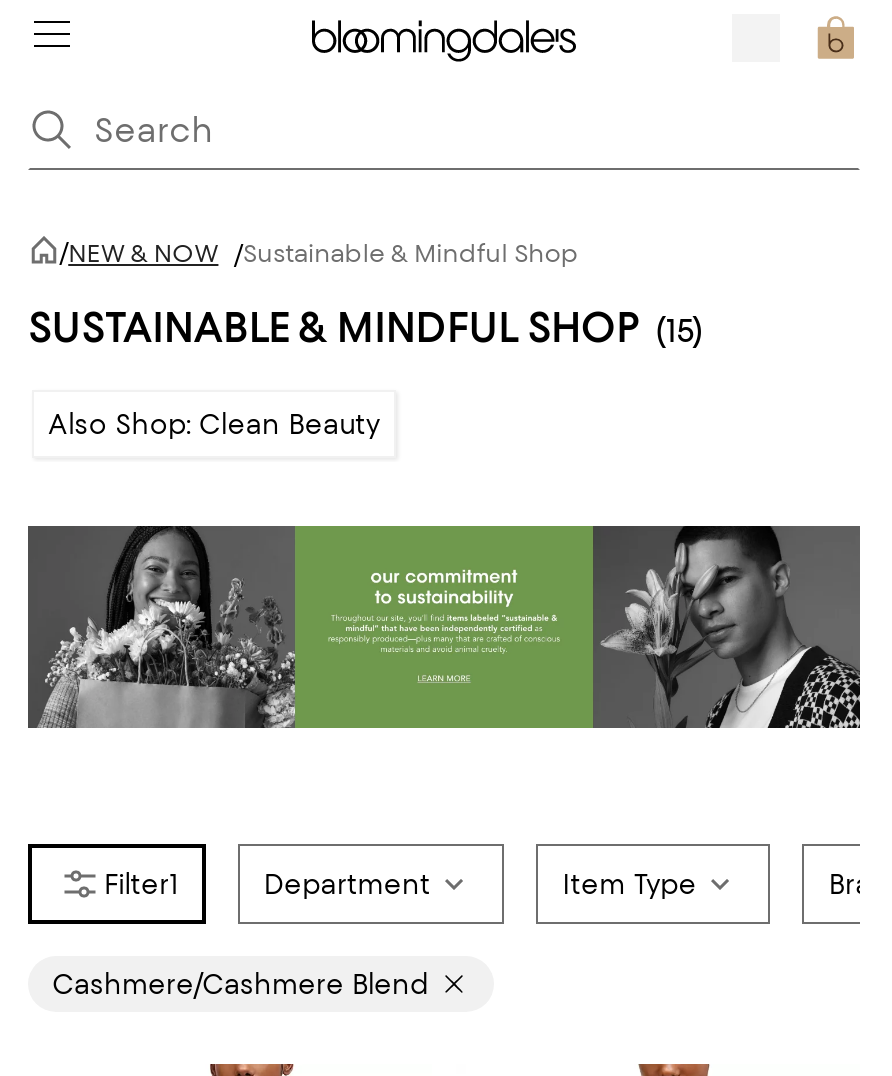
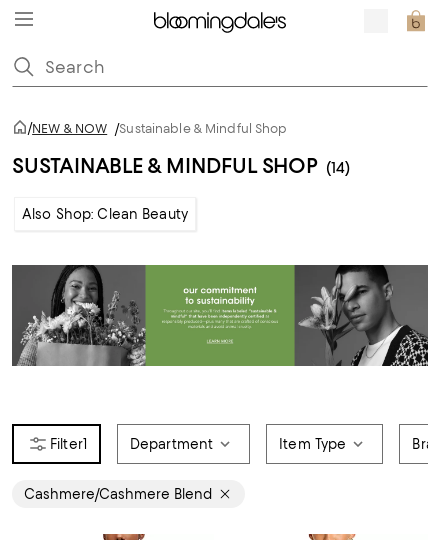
[28,302,703,352] SUSTAINABLE & MINDFUL SHOP (15) -> [12,153,350,178] SUSTAINABLE & MINDFUL SHOP (14)

